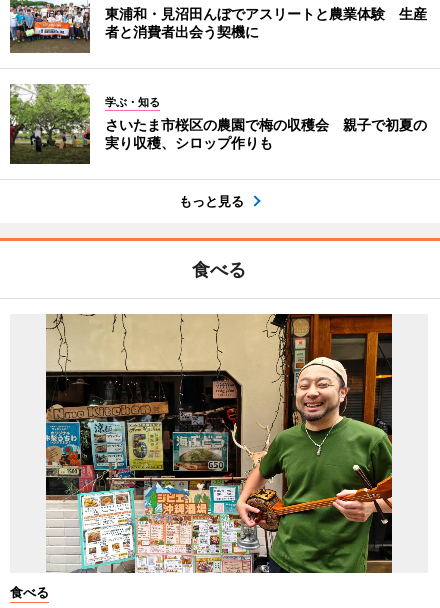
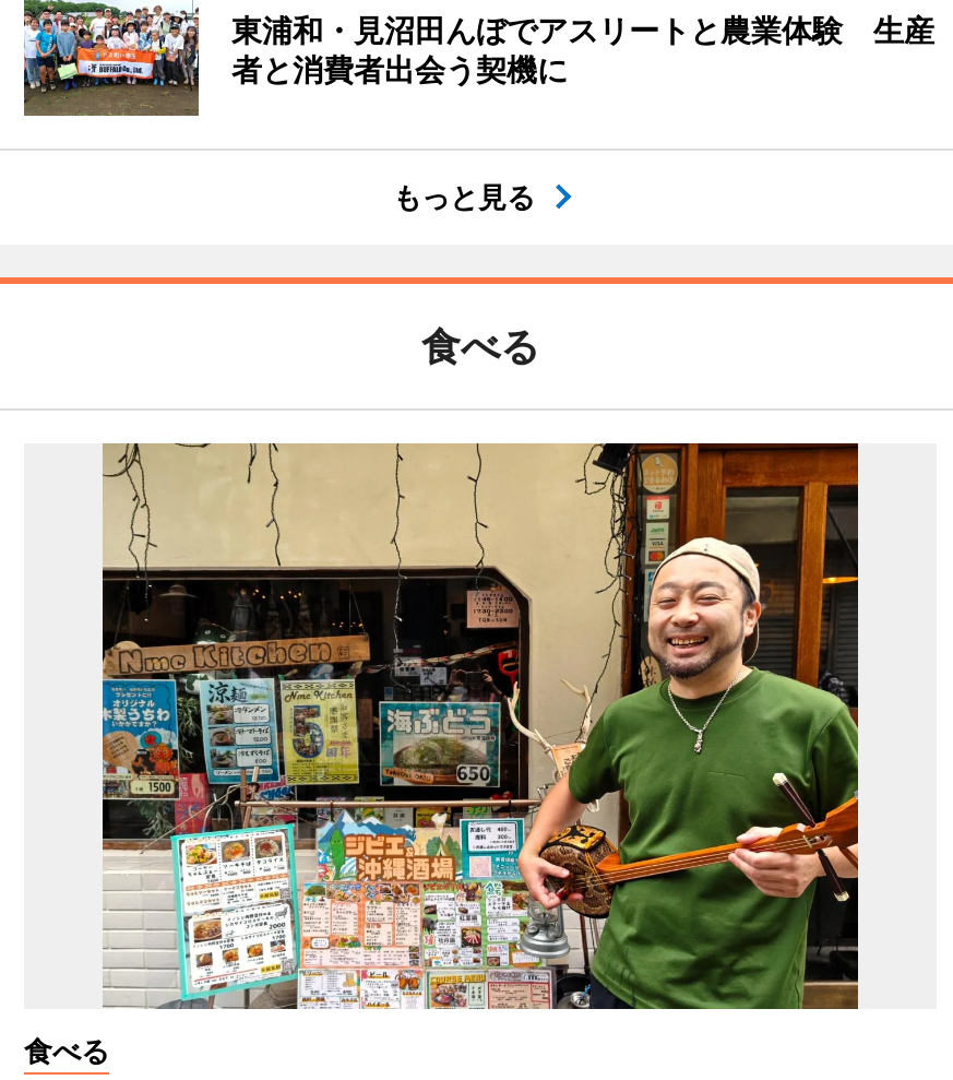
[9,83,427,163] [image] | 学ぶ・知る | さいたま市桜区の農園で梅の収穫会 親子で初夏の | 実り収穫、シロップ作りも -> none

